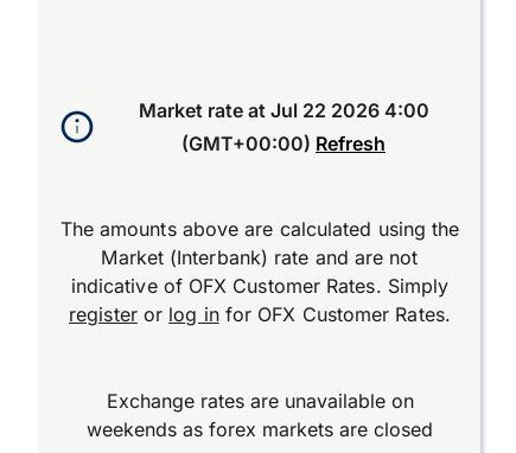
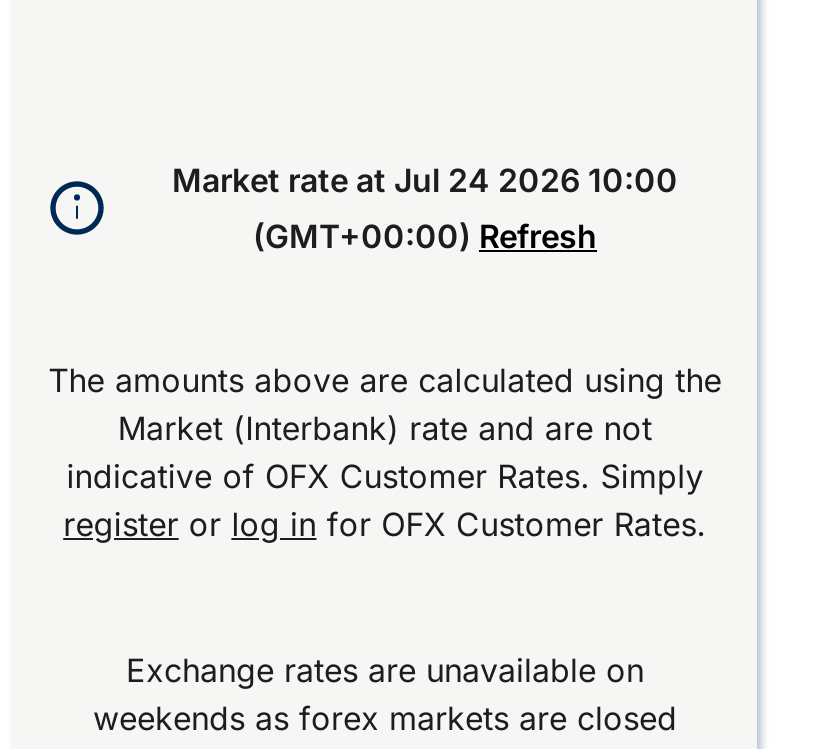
[138,98,429,122] Market rate at Jul 22 2026 4:00 -> [172,160,678,200] Market rate at Jul 24 2026 10:00

